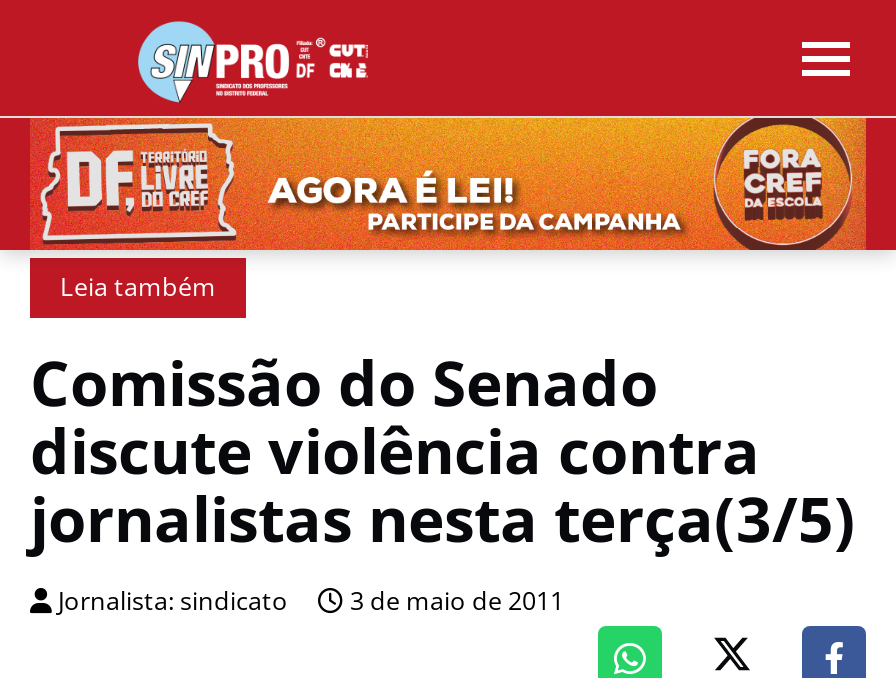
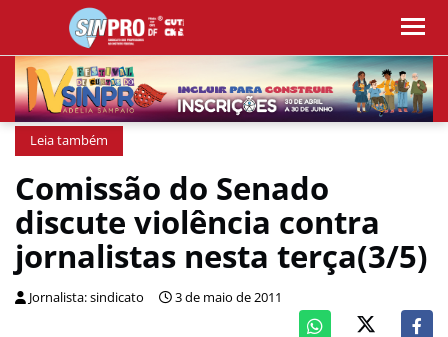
[30,116,866,252] [image] -> [14,55,434,123] [image]

